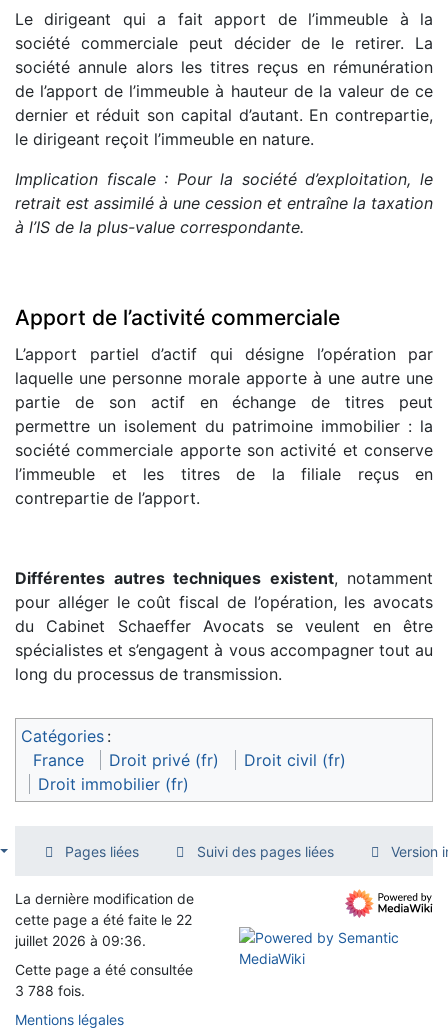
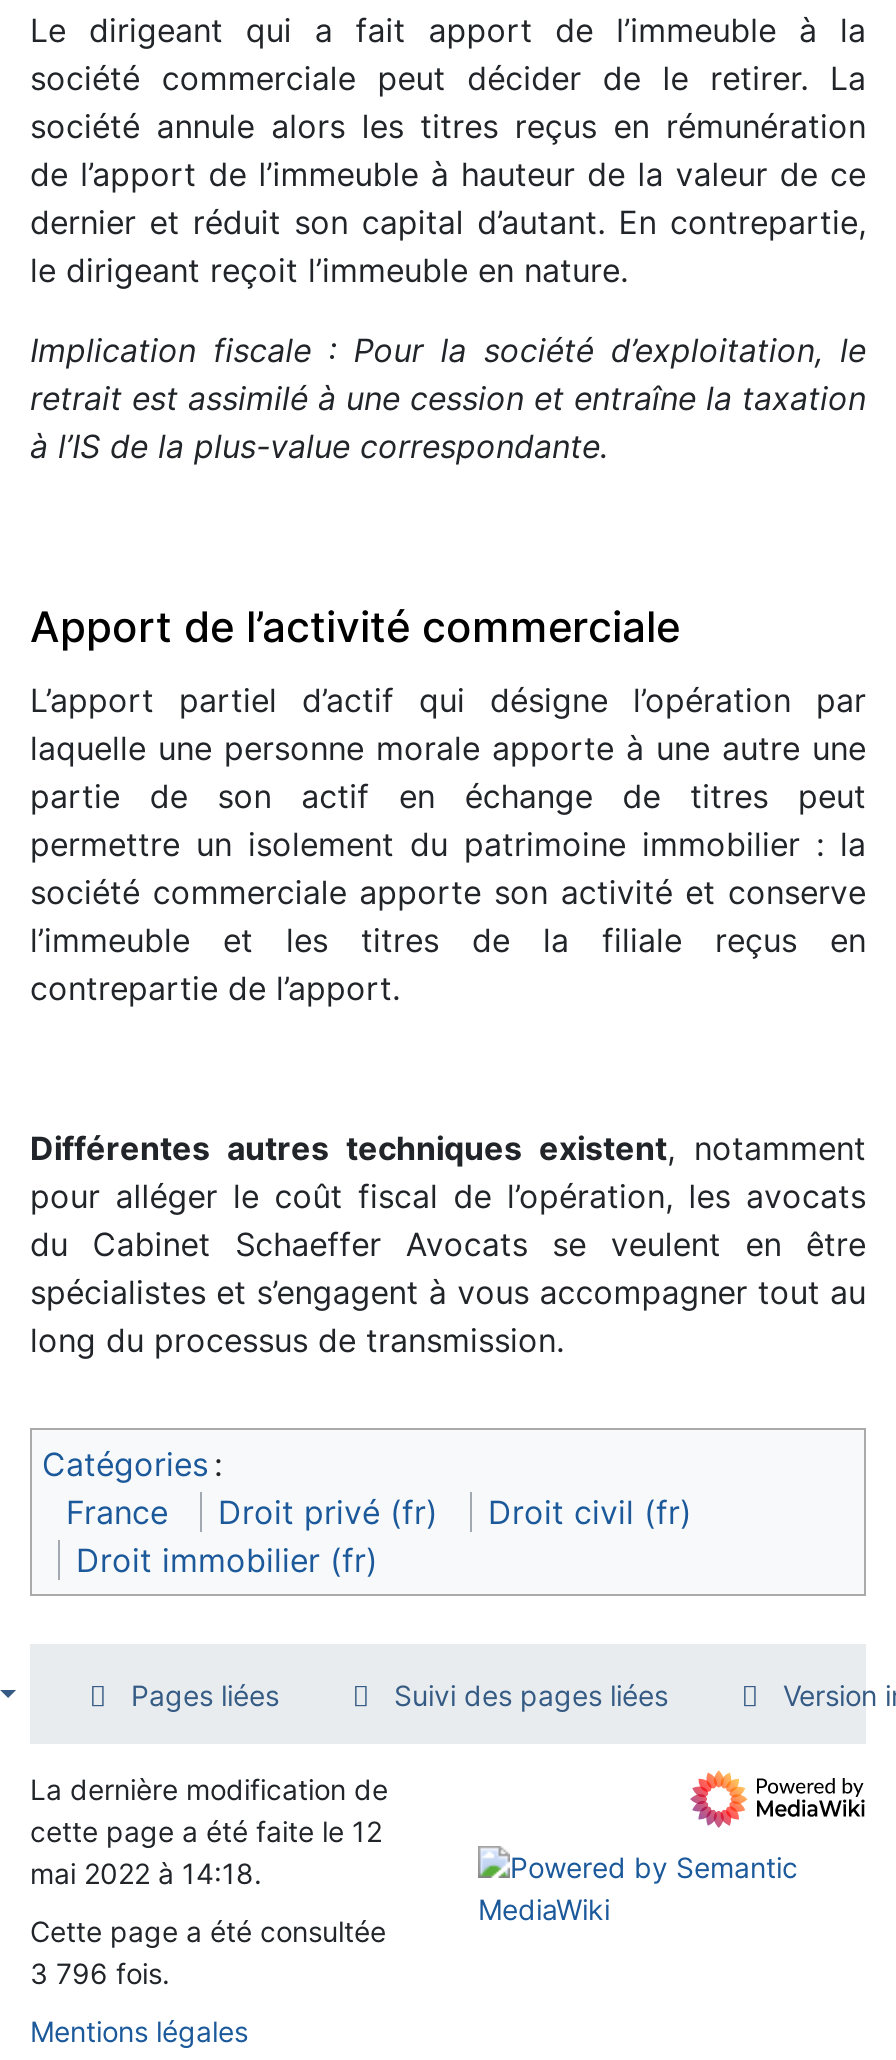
[15,911,192,928] cette page a été faite le 22 -> [30,1814,382,1848] cette page a été faite le 12
[15,932,146,949] juillet 2026 à 09:36. -> [30,1856,262,1890] mai 2022 à 14:18.
[15,982,85,999] 3 788 fois. -> [30,1956,170,1990] 3 796 fois.

